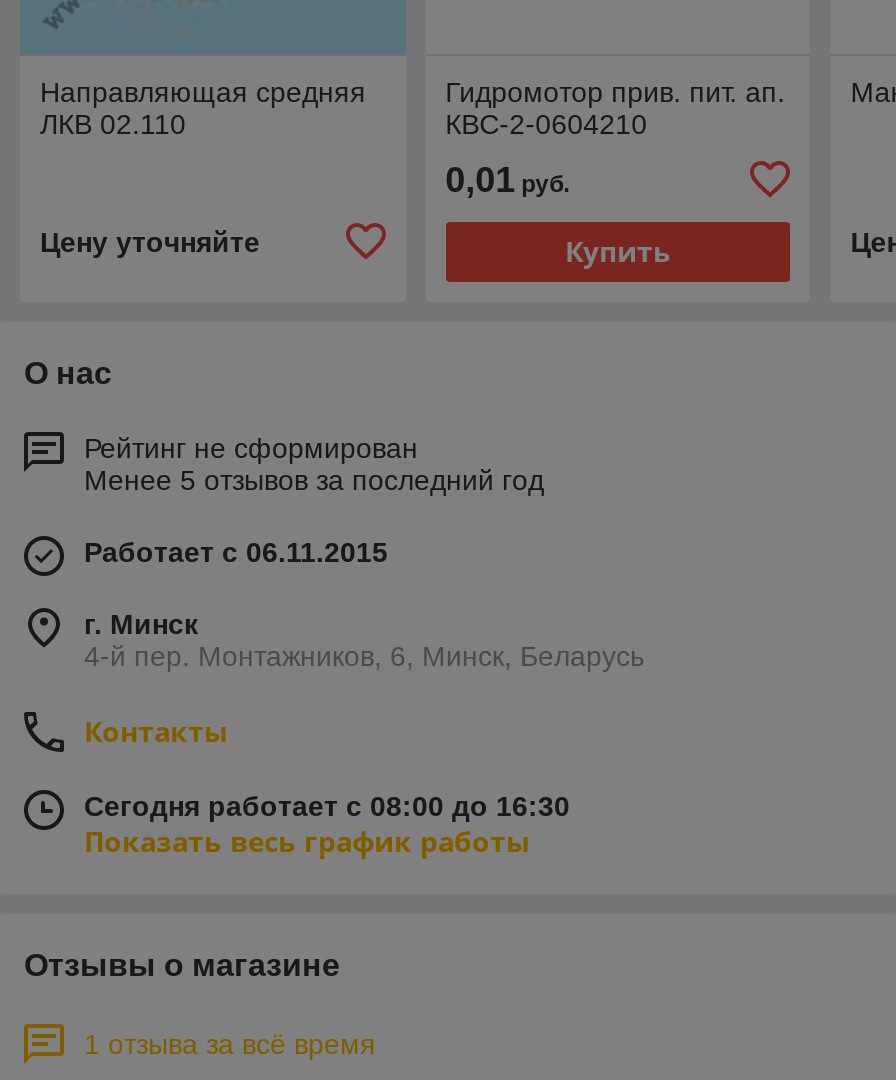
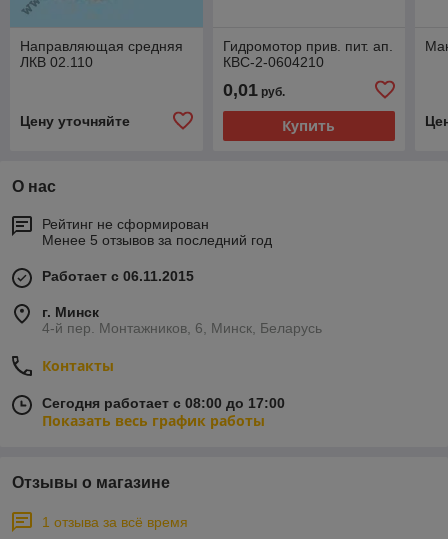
[84,789,570,821] Сегодня работает с 08:00 до 16:30 -> [42,395,285,411] Сегодня работает с 08:00 до 17:00

